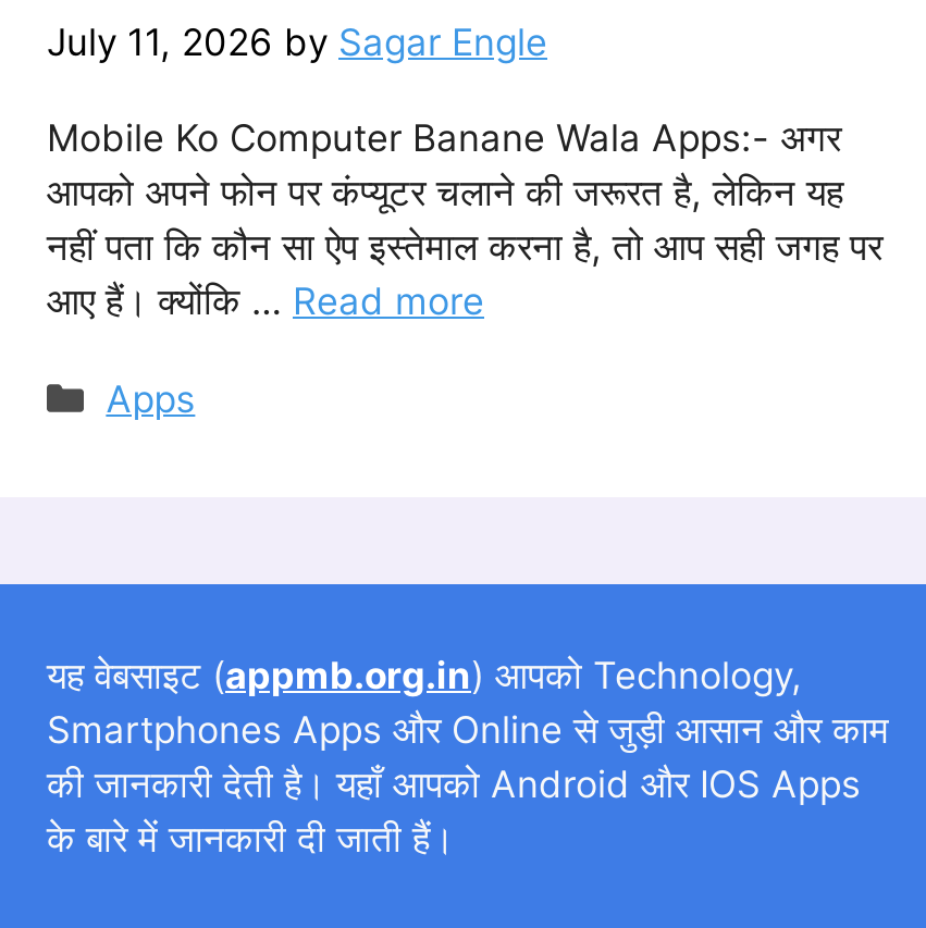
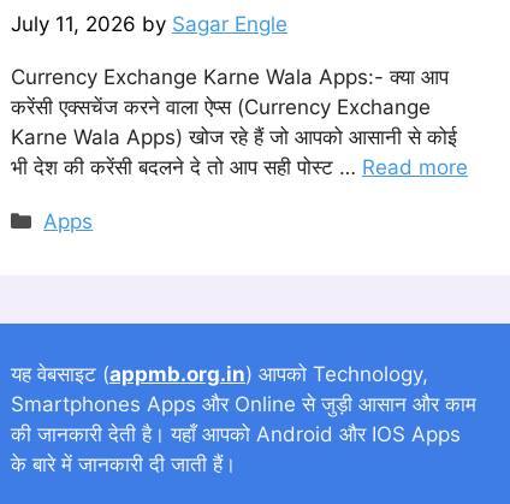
[47,116,882,322] Mobile Ko Computer Banane Wala Apps:- अगर | आपको अपने फोन पर कंप्यूटर चलाने की जरूरत है, लेकिन यह | नहीं पता कि कौन सा ऐप इस्तेमाल करना है, तो आप सही जगह पर | आए हैं। क्योंकि … Read more -> [11,65,468,179] Currency Exchange Karne Wala Apps:- क्या आप | करेंसी एक्सचेंज करने वाला ऐप्स (Currency Exchange | Karne Wala Apps) खोज रहे हैं जो आपको आसानी से कोई | भी देश की करेंसी बदलने दे तो आप सही पोस्ट … Read more

